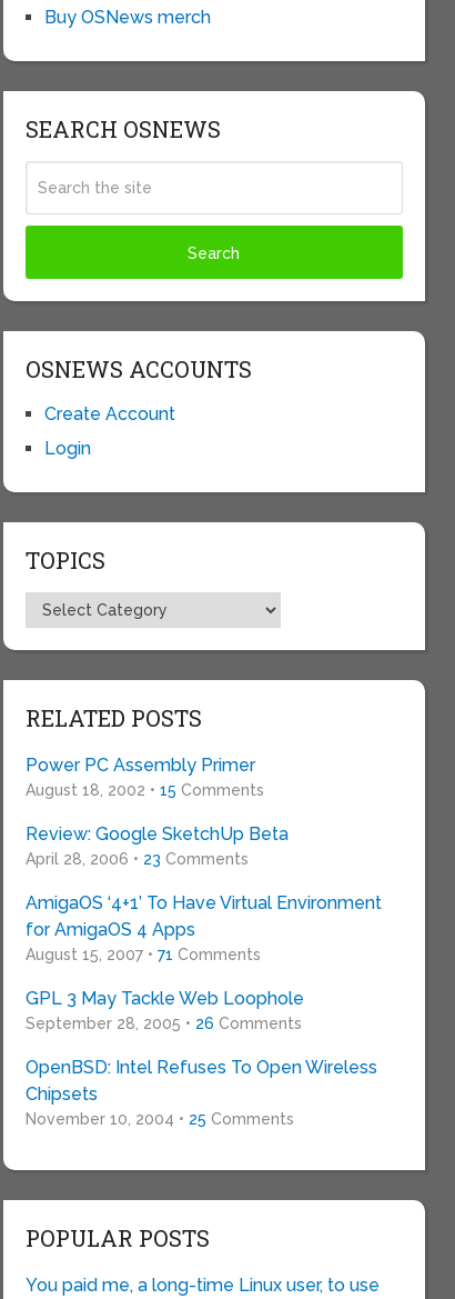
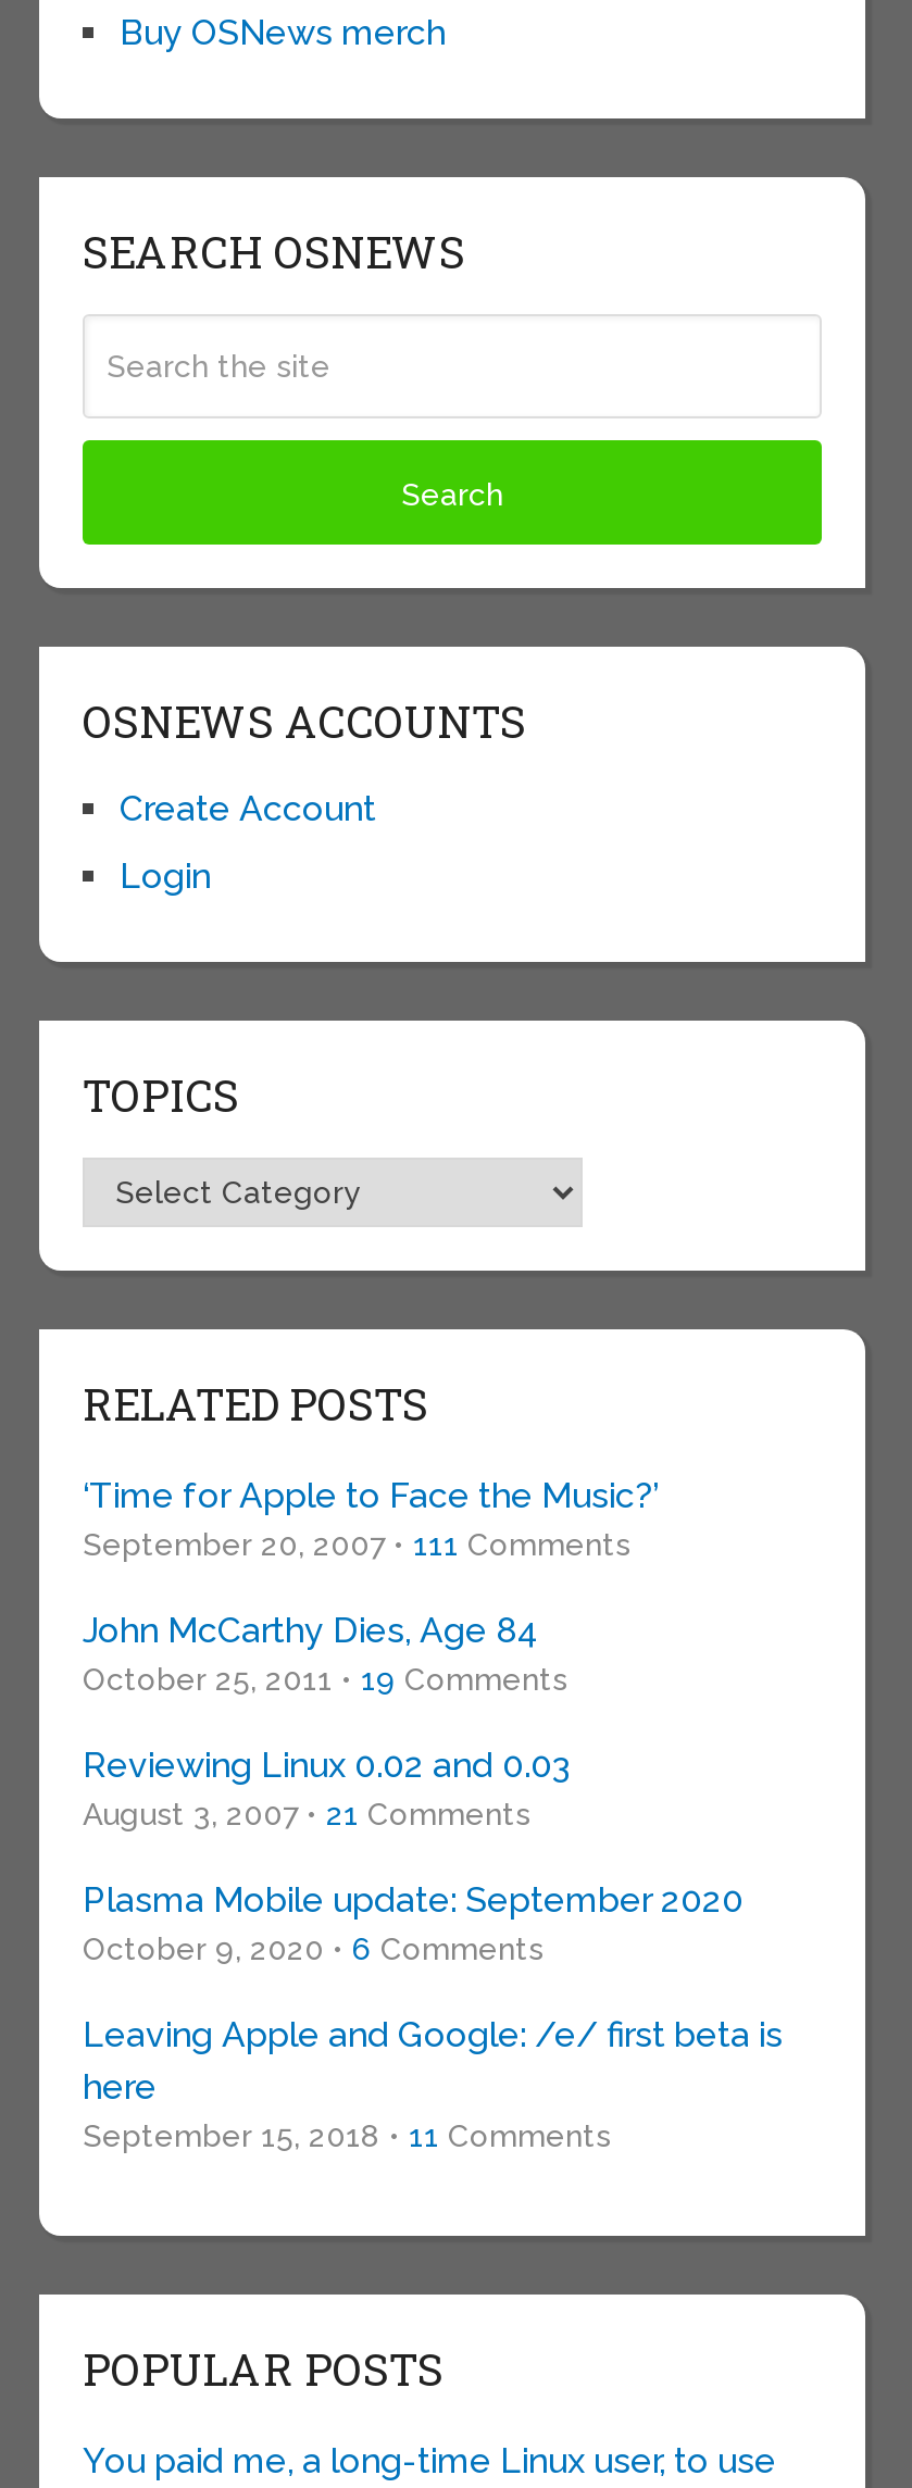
[26,755,264,799] Power PC Assembly Primer | August 18, 2002 • 15 Comments -> [83,1475,659,1562] ‘Time for Apple to Face the Music?’ | September 20, 2007 • 111 Comments
[26,823,289,868] Review: Google SketchUp Beta | April 28, 2006 • 23 Comments -> [83,1610,567,1697] John McCarthy Dies, Age 84 | October 25, 2011 • 19 Comments
[26,892,382,963] AmigaOS ‘4+1’ To Have Virtual Environment | for AmigaOS 4 Apps | August 15, 2007 • 71 Comments -> [83,1745,572,1831] Reviewing Linux 0.02 and 0.03 | August 3, 2007 • 21 Comments
[26,988,304,1032] GPL 3 May Tackle Web Loophole | September 28, 2005 • 26 Comments -> [83,1879,744,1966] Plasma Mobile update: September 2020 | October 9, 2020 • 6 Comments
[26,1057,377,1128] OpenBSD: Intel Refuses To Open Wireless | Chipsets | November 10, 2004 • 25 Comments -> [83,2014,783,2153] Leaving Apple and Google: /e/ first beta is | here | September 15, 2018 • 11 Comments

